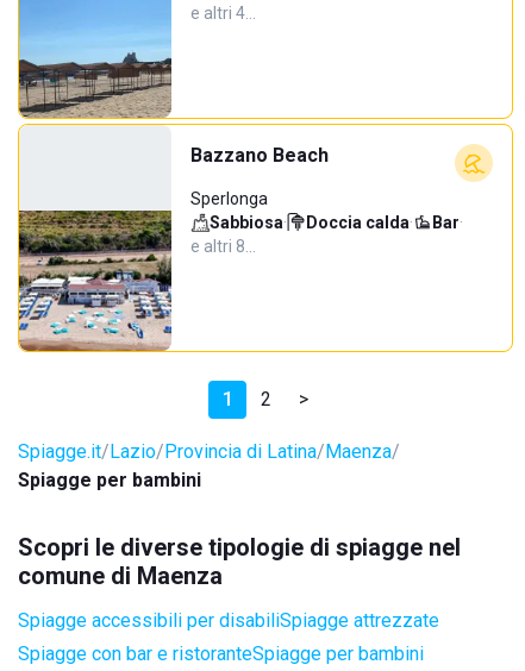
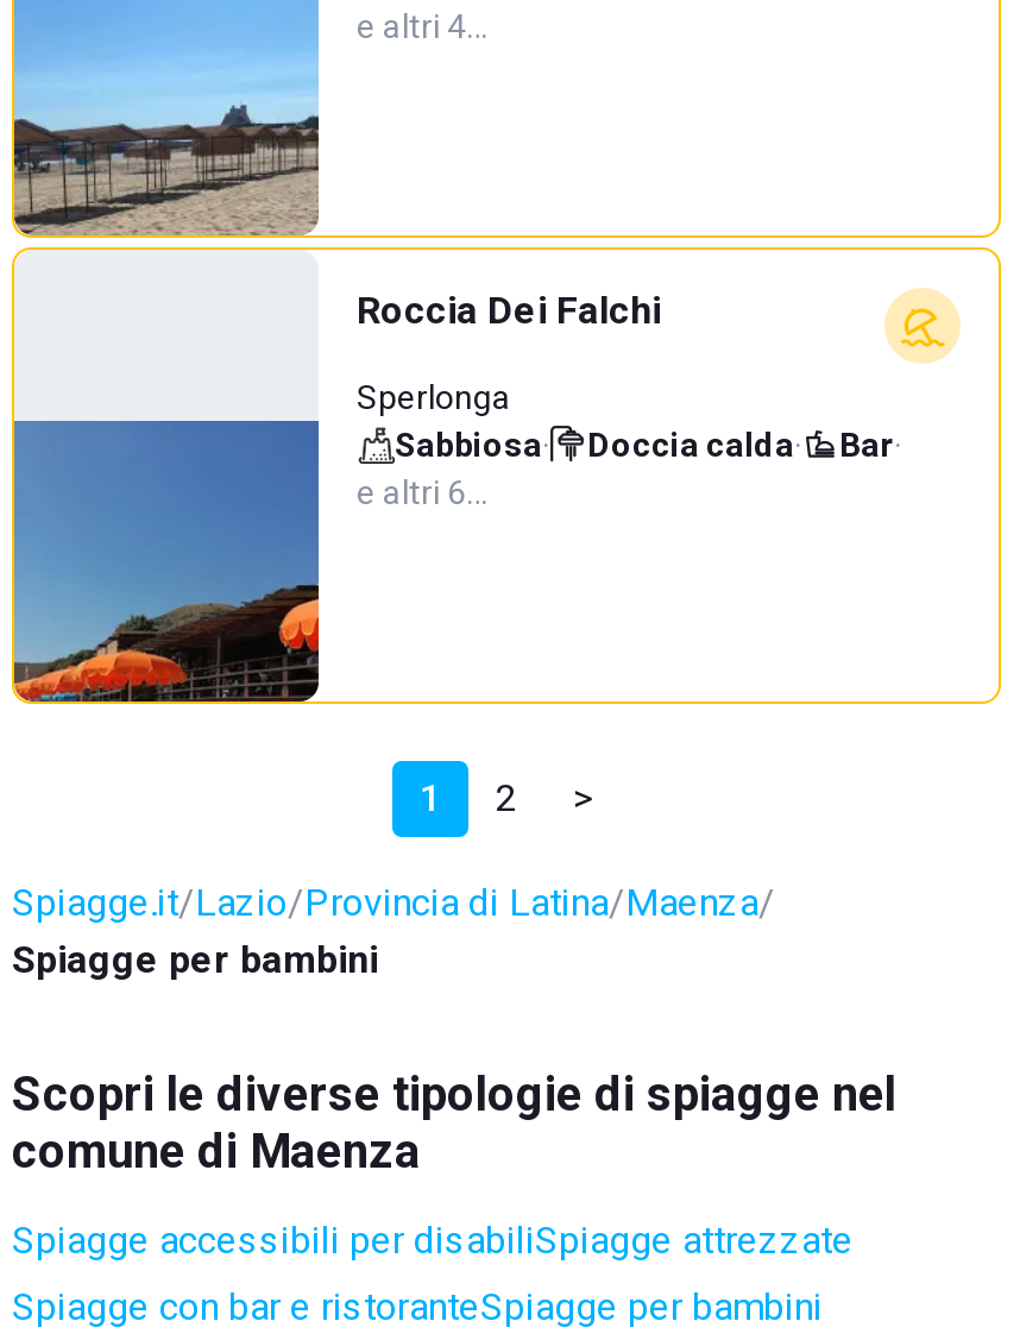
[190,144,329,167] Bazzano Beach -> [357,288,661,333] Roccia Dei Falchi
[18,209,256,352] [image] | e altri 8… -> [12,419,487,704] [image] | e altri 6…

